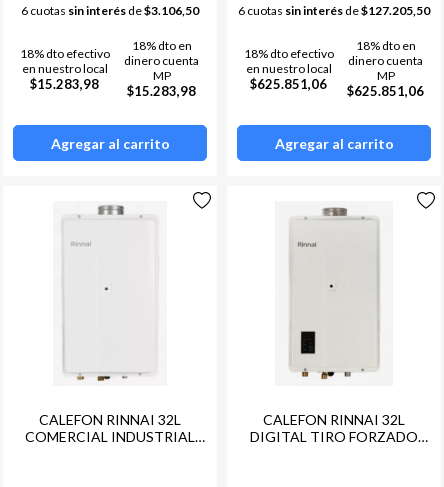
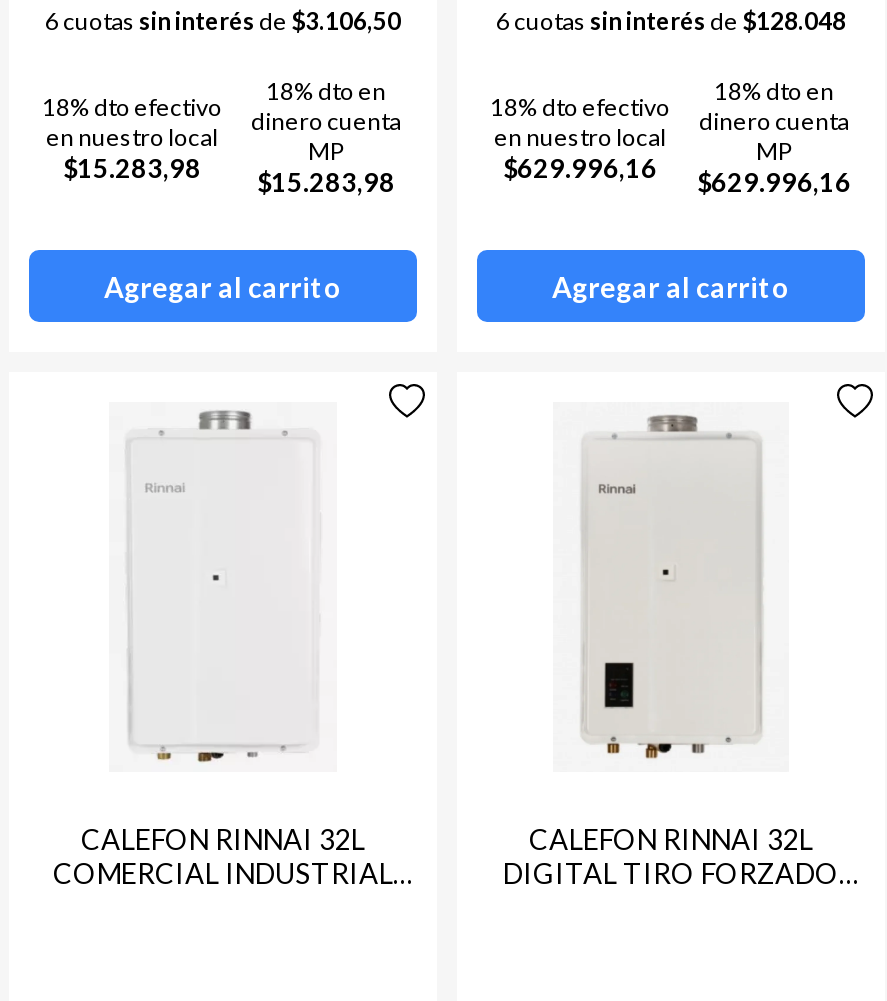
[238,3,430,18] 6 cuotas sin interés de $127.205,50 -> [496,6,846,36] 6 cuotas sin interés de $128.048
[250,75,327,91] $625.851,06 -> [503,151,657,183] $629.996,16
[347,83,424,99] $625.851,06 -> [697,166,851,198] $629.996,16

